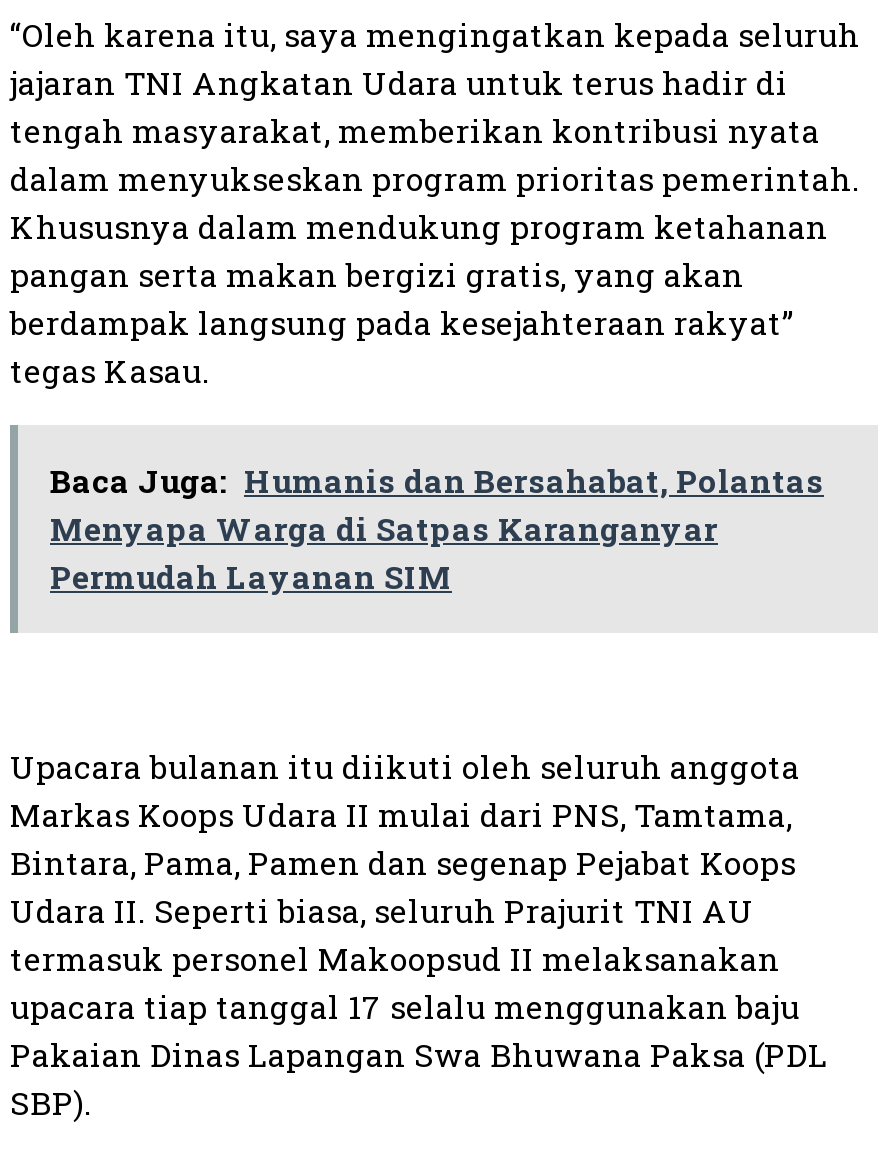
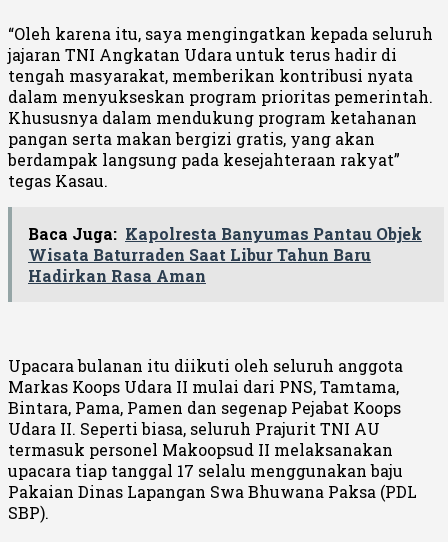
[50,459,824,597] Baca Juga: Humanis dan Bersahabat, Polantas | Menyapa Warga di Satpas Karanganyar | Permudah Layanan SIM -> [28,223,422,286] Baca Juga: Kapolresta Banyumas Pantau Objek | Wisata Baturraden Saat Libur Tahun Baru | Hadirkan Rasa Aman

